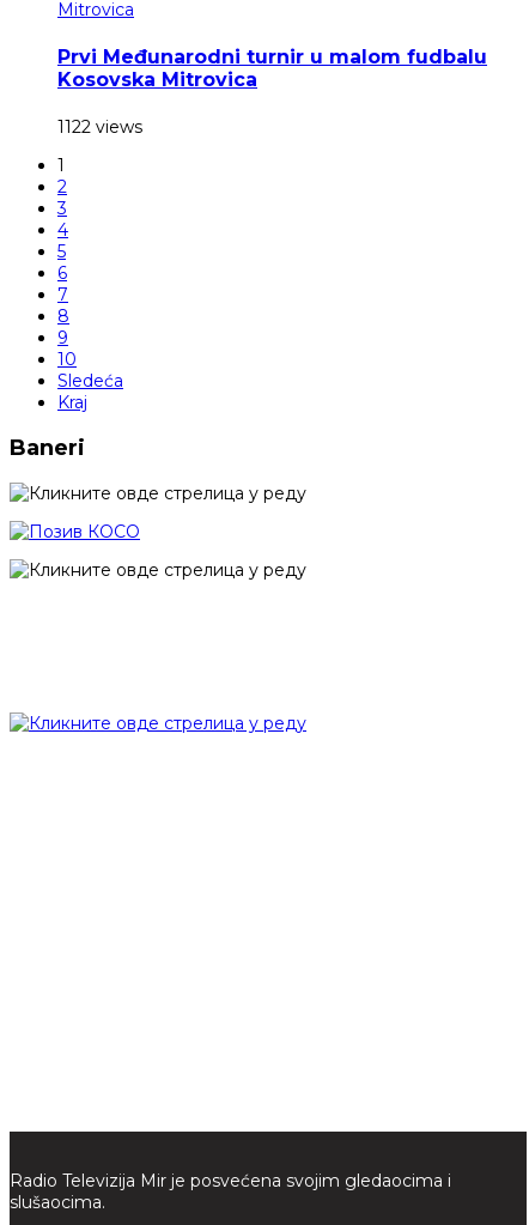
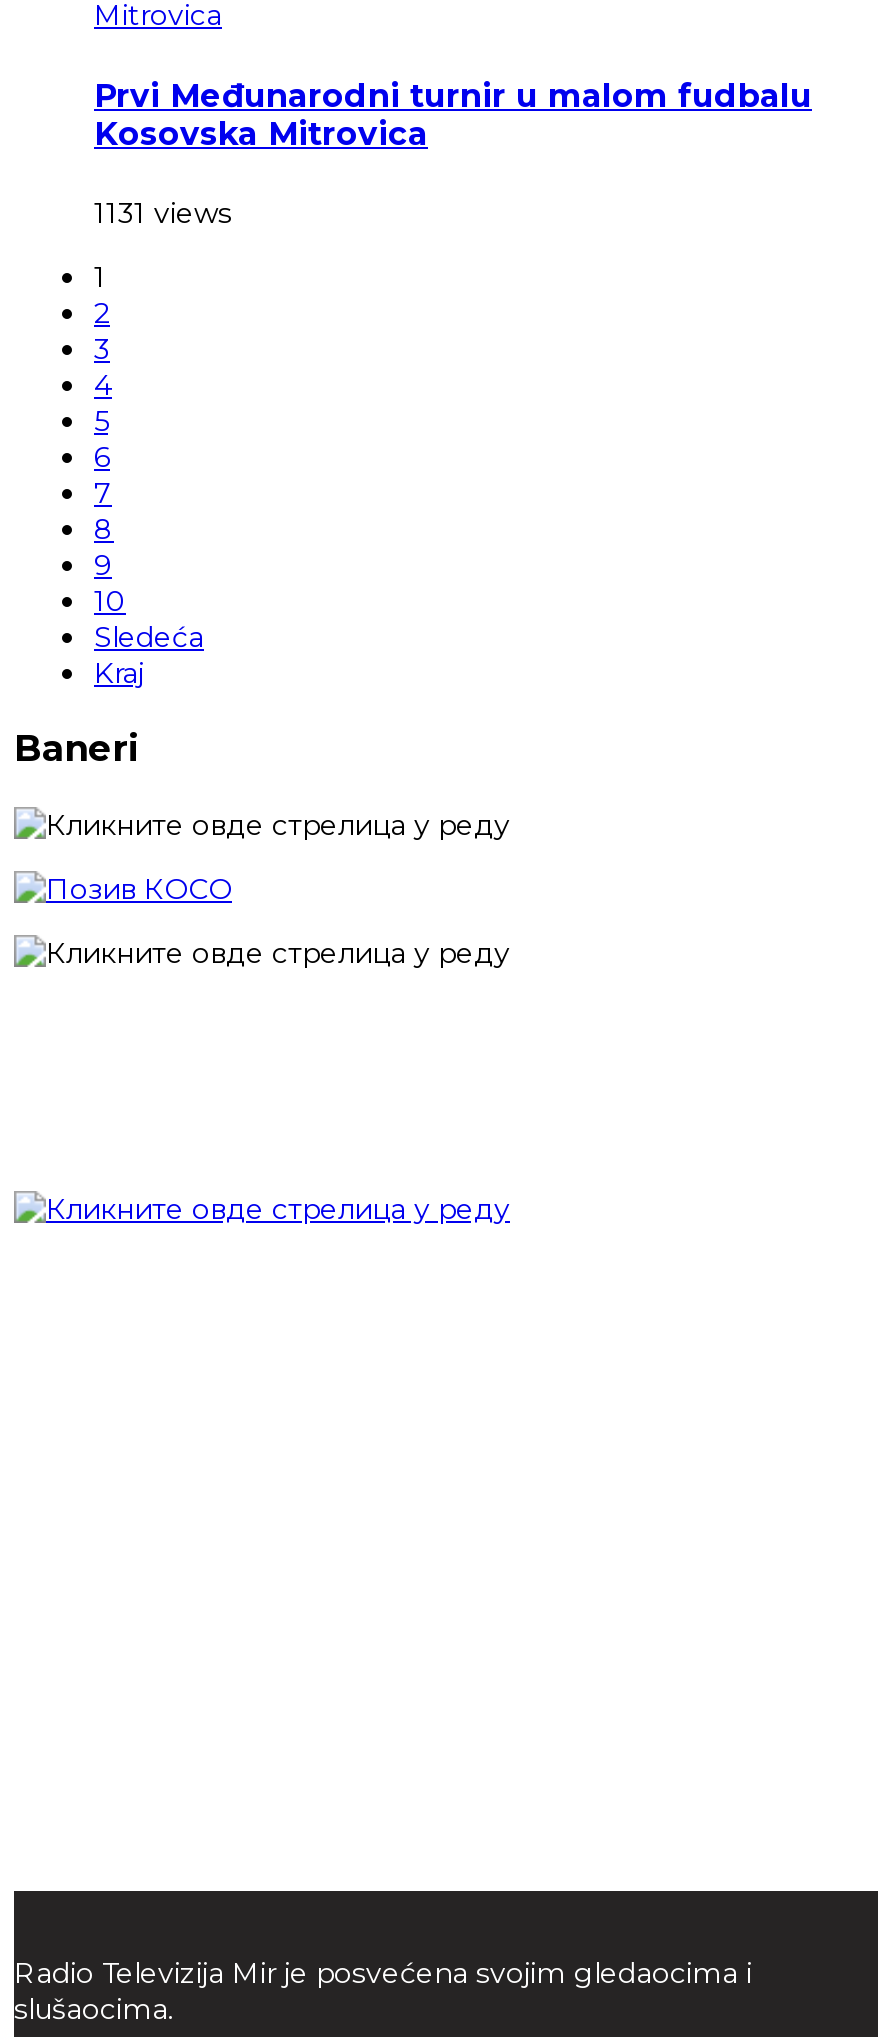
[57,117,142,138] 1122 views -> [94,195,232,231] 1131 views

